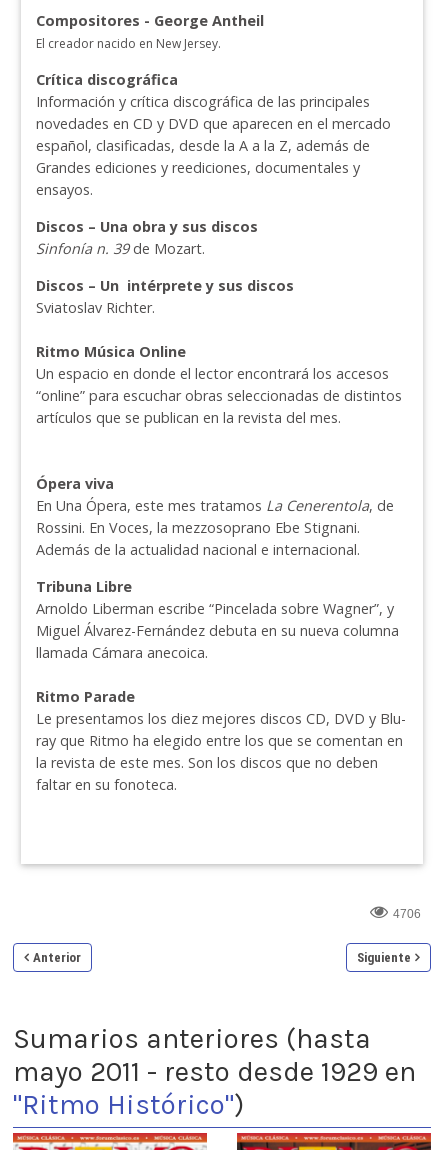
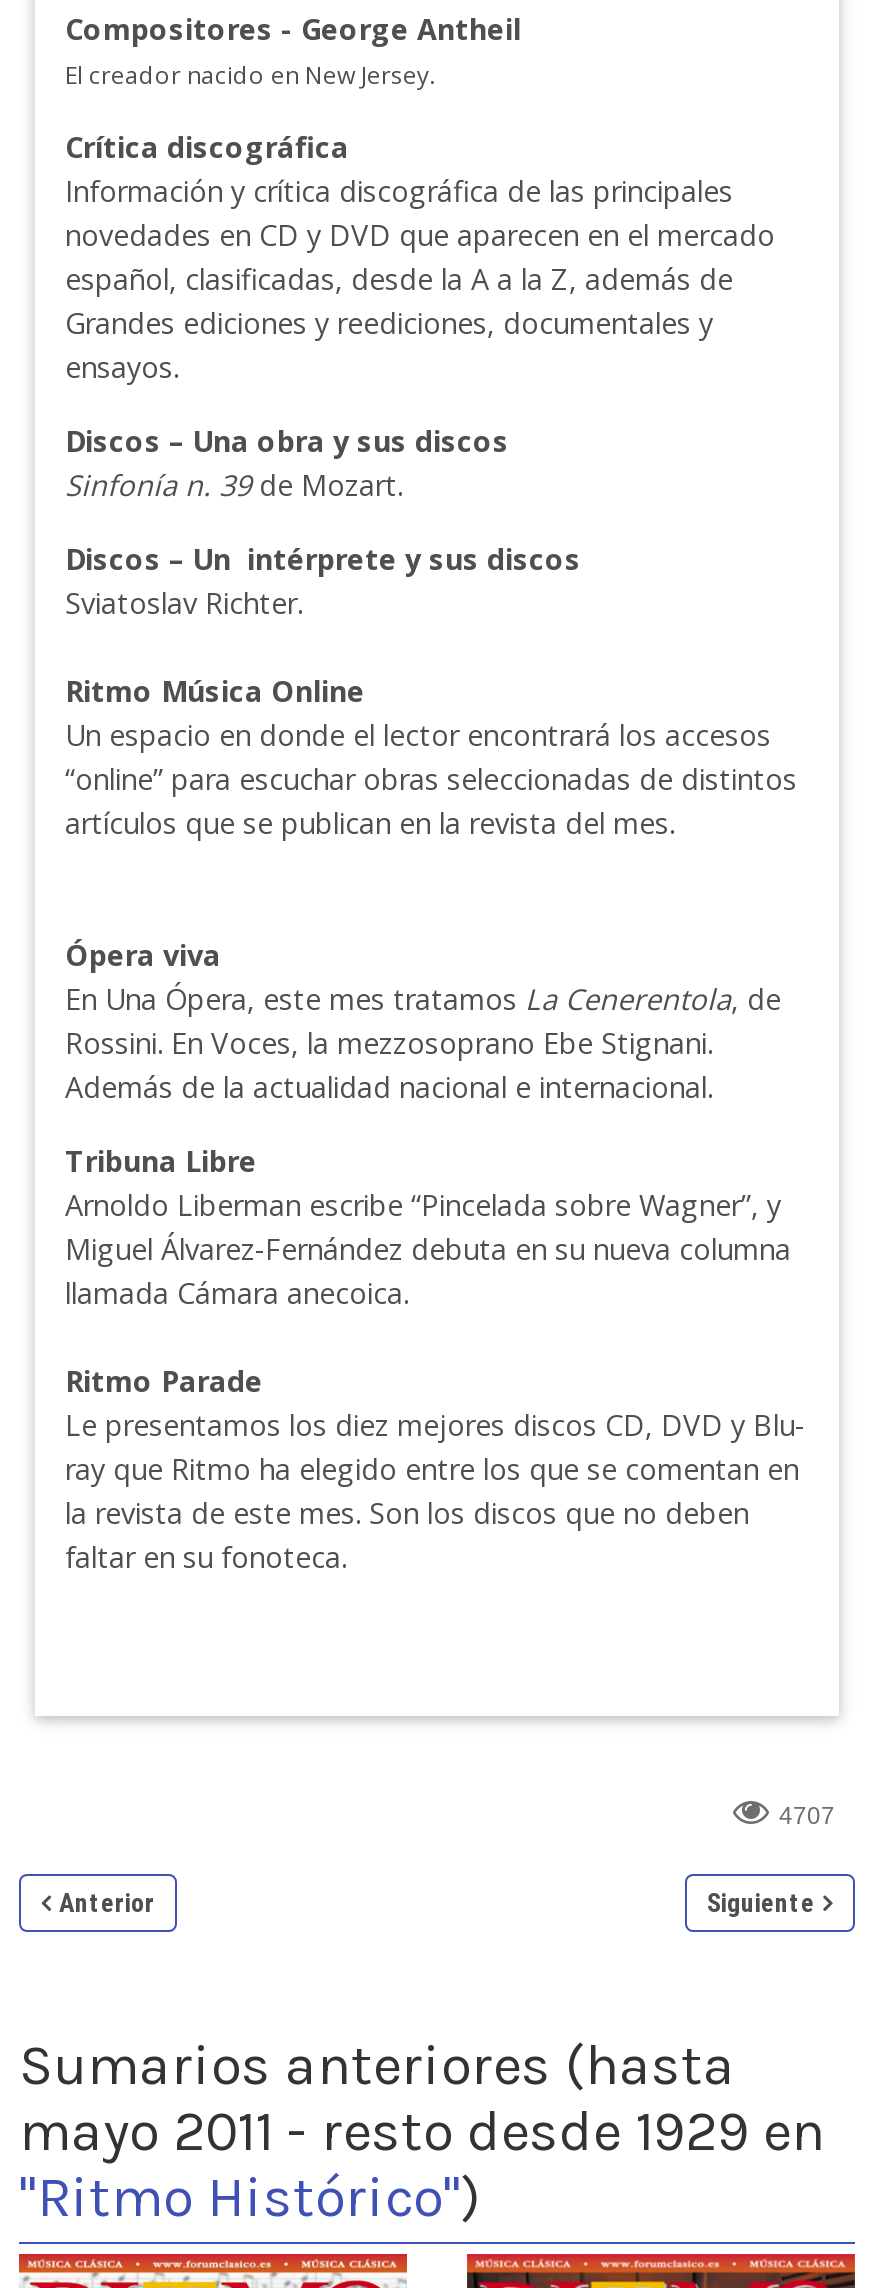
[393,907,421,921] 4706 -> [779,1802,835,1830] 4707

